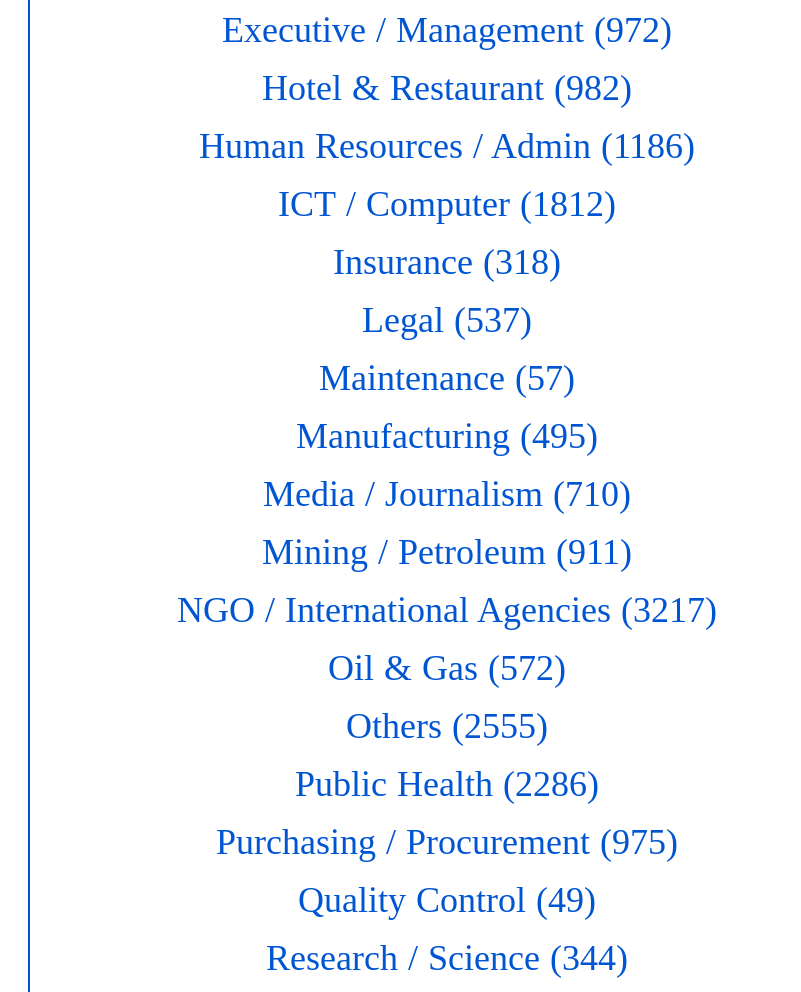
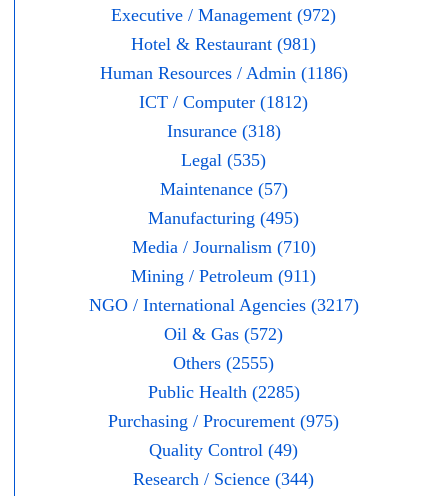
[262,68,632,108] Hotel & Restaurant (982) -> [131,34,316,54] Hotel & Restaurant (981)
[362,300,532,340] Legal (537) -> [181,150,266,170] Legal (535)
[295,764,599,804] Public Health (2286) -> [147,382,299,402] Public Health (2285)

